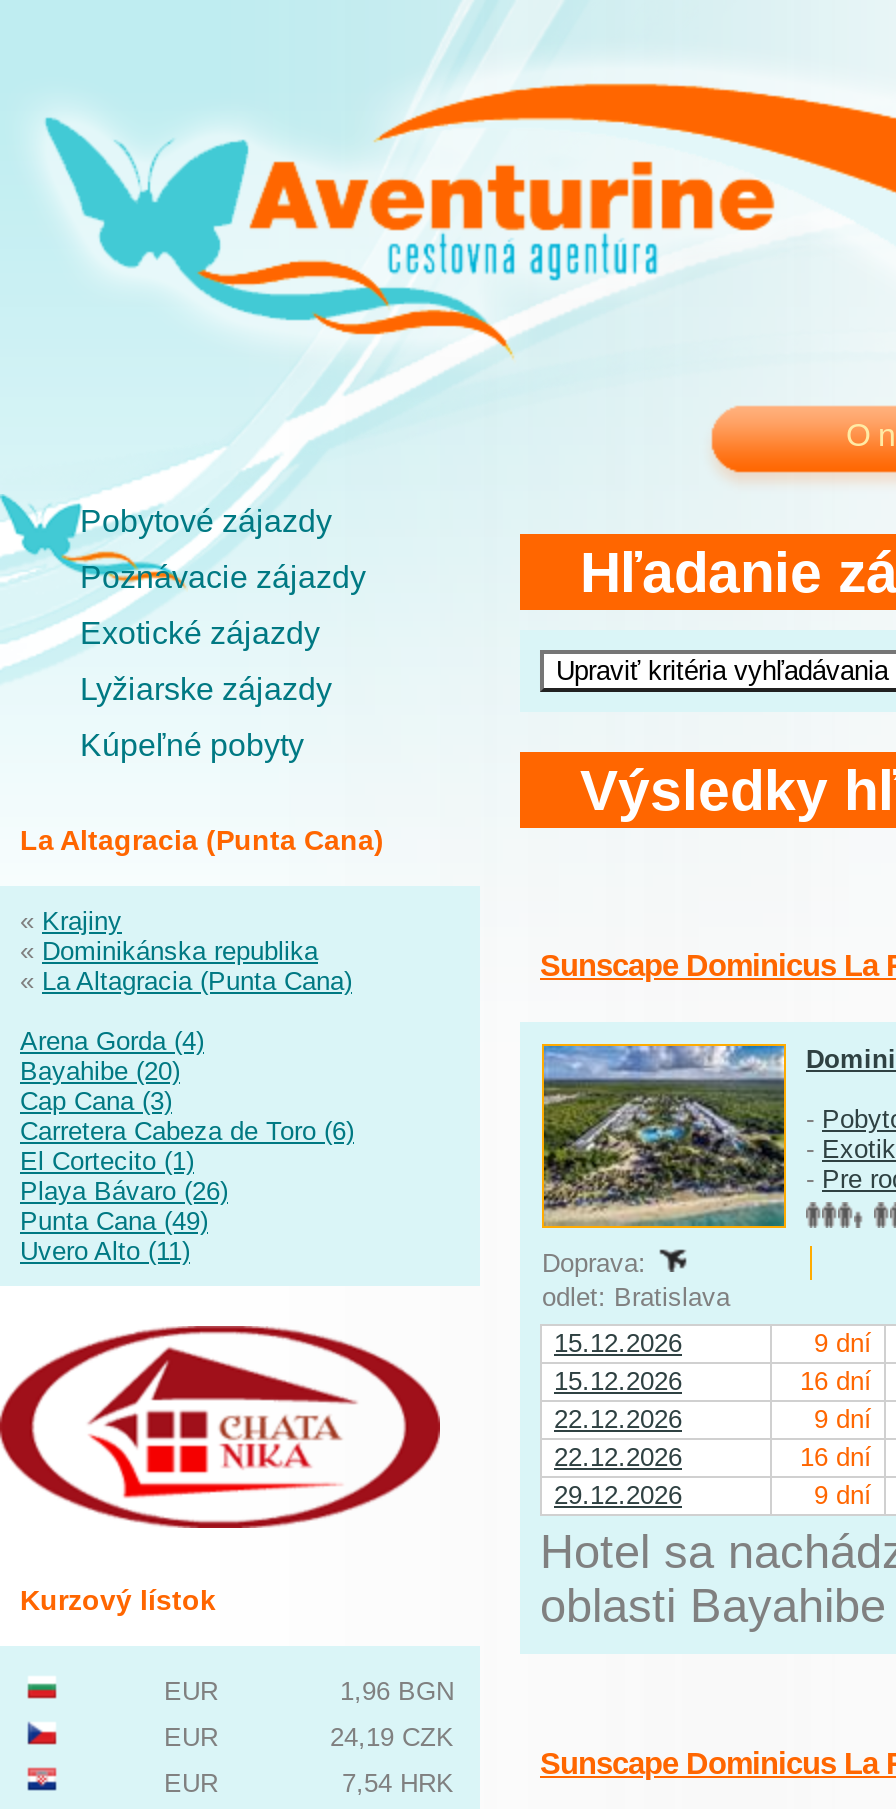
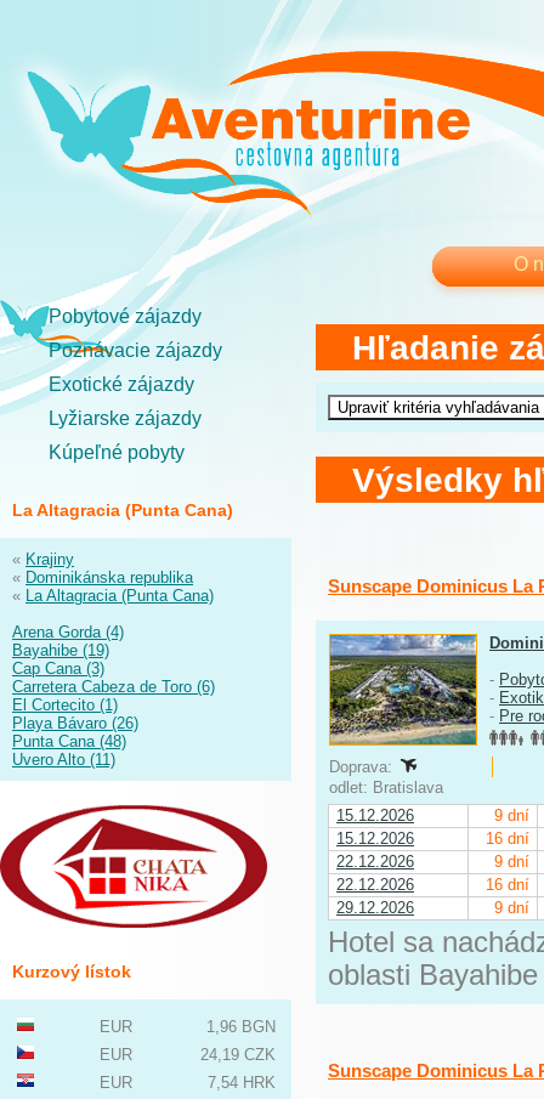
[20,1056,180,1086] Bayahibe (20) -> [12,641,109,659] Bayahibe (19)
[20,1206,208,1236] Punta Cana (49) -> [12,732,126,750] Punta Cana (48)

